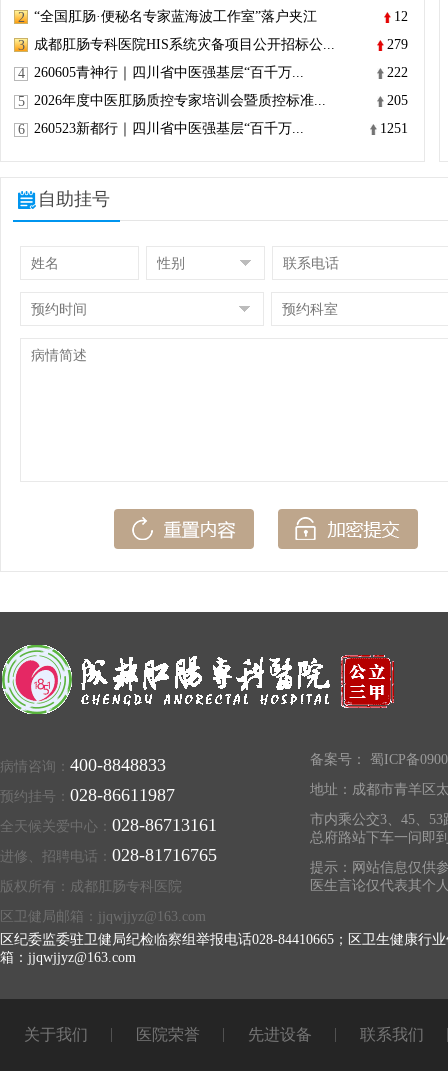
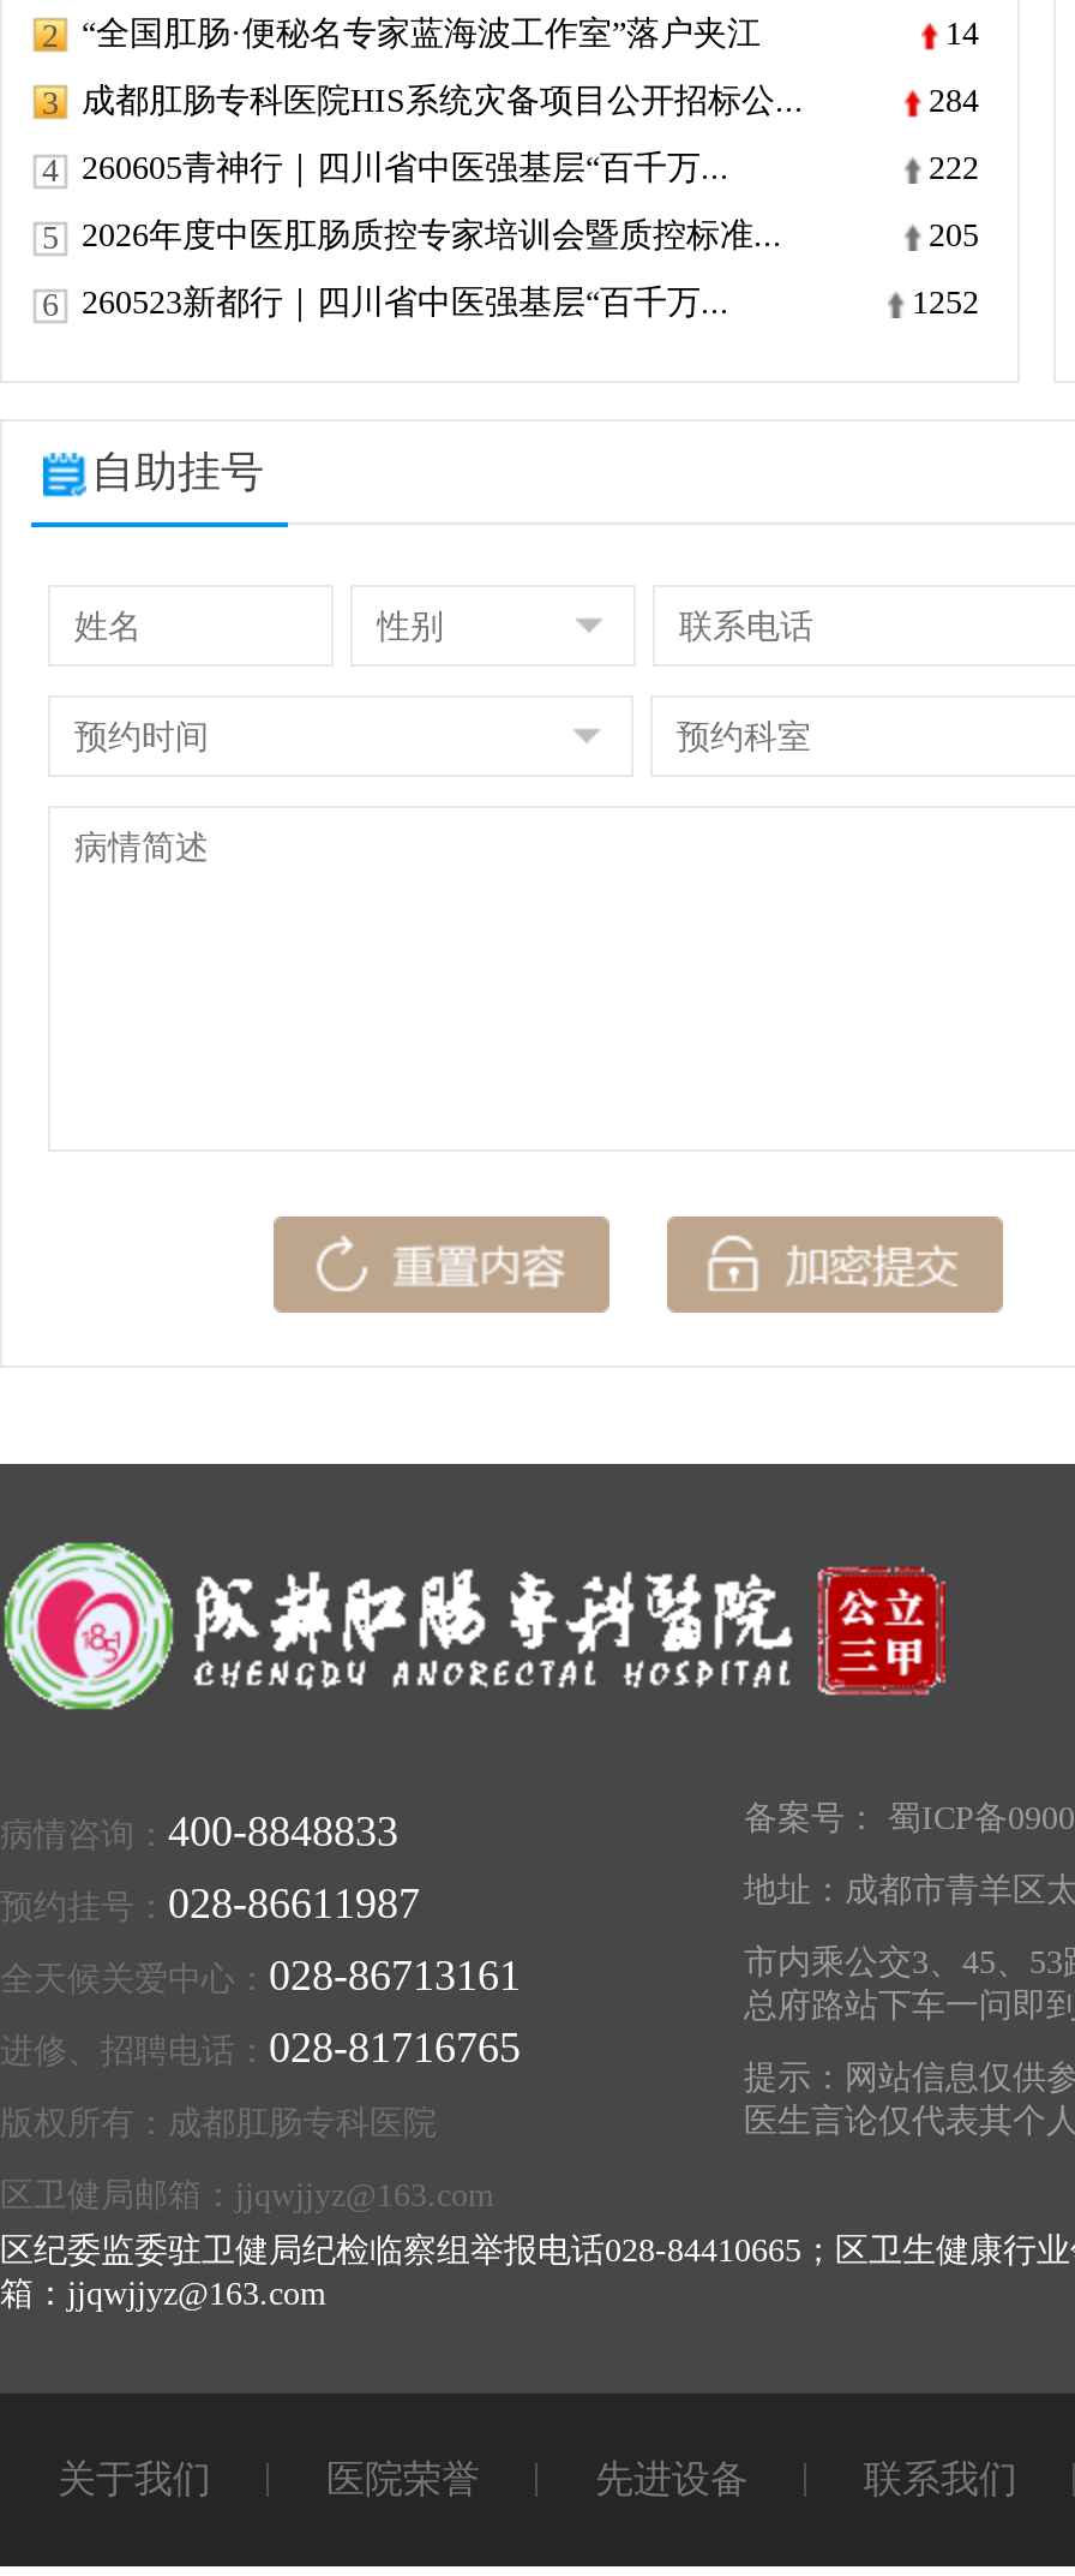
[394,9,408,24] 12 -> [945,16,979,52] 14
[387,37,408,52] 279 -> [929,83,979,119] 284
[380,121,408,136] 1251 -> [912,285,979,321] 1252

